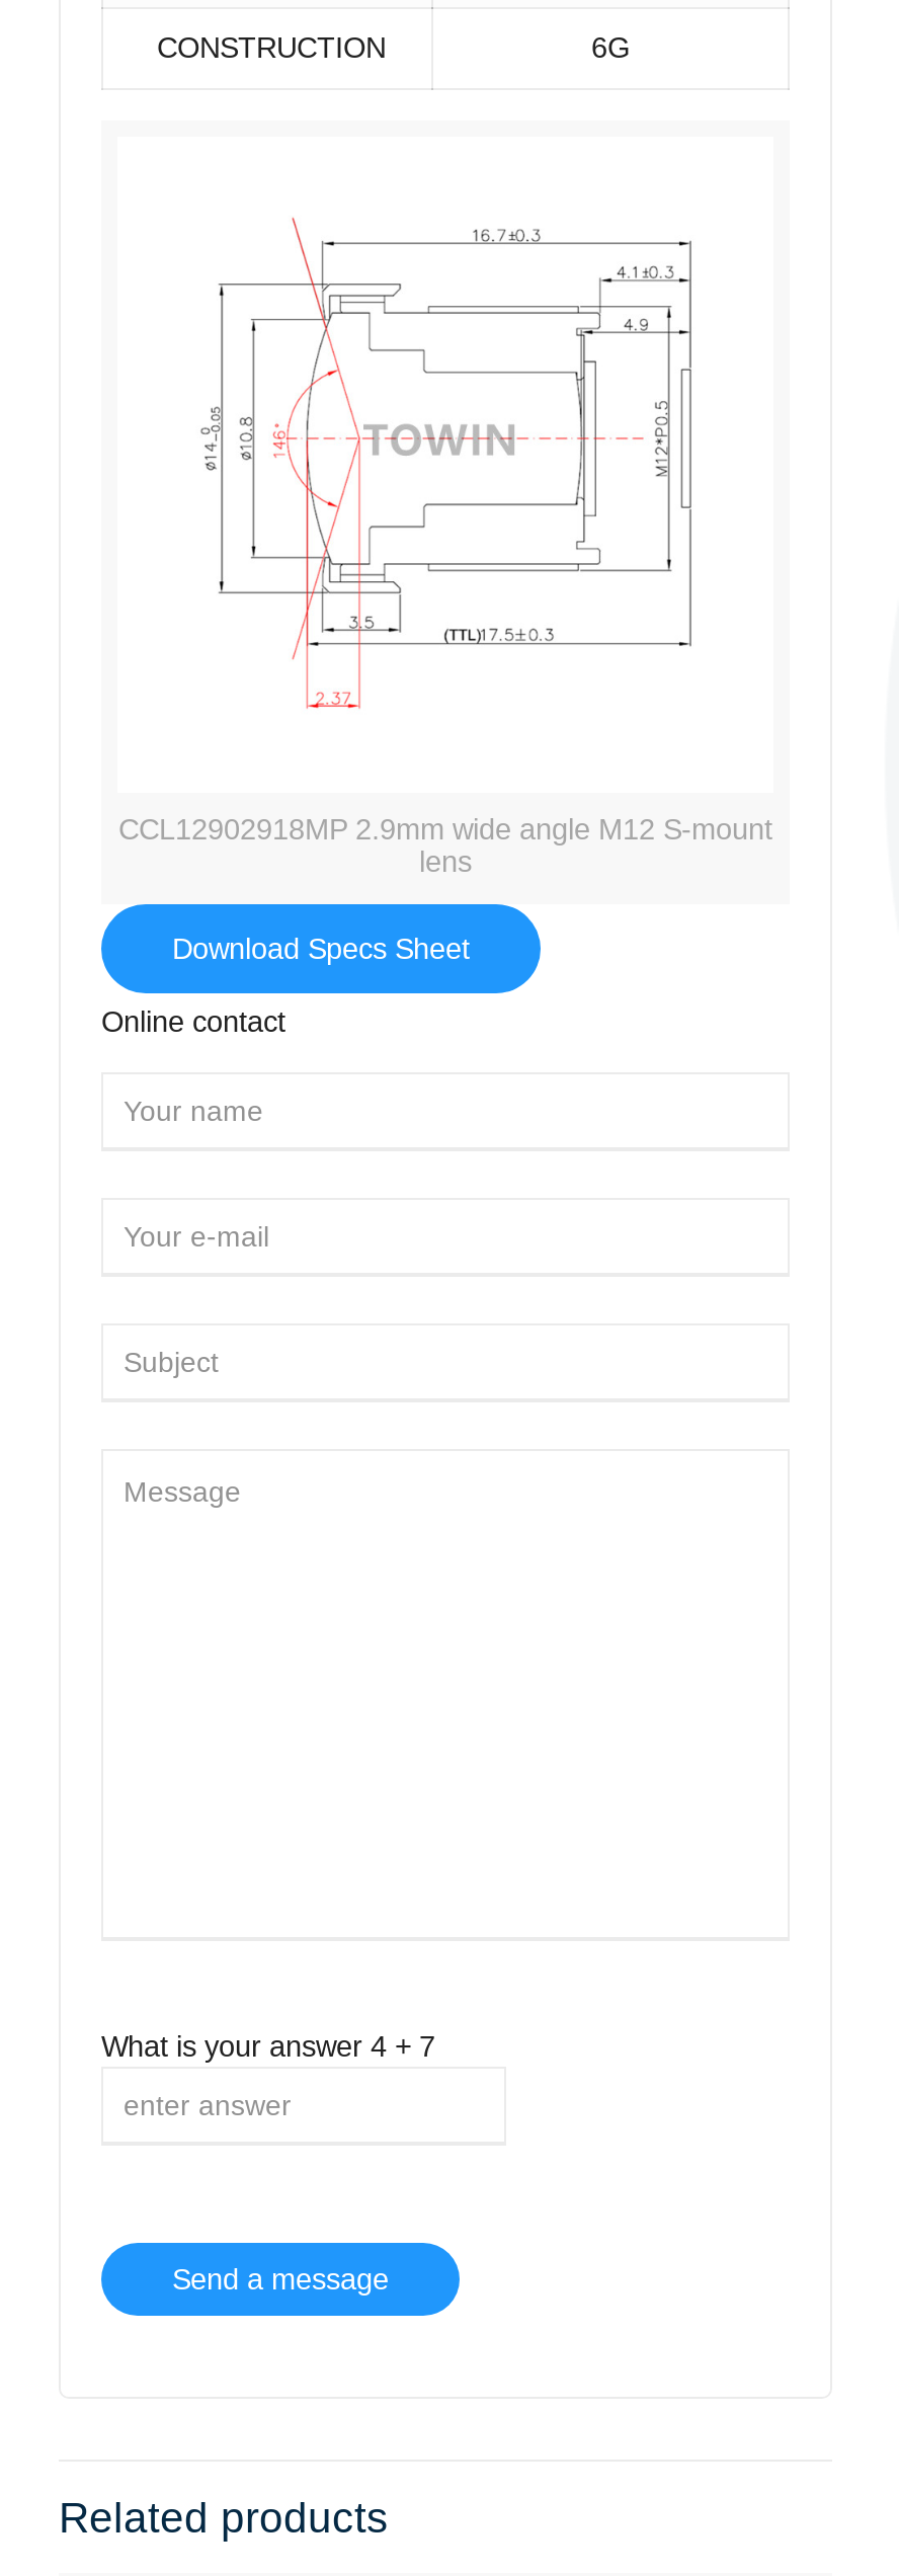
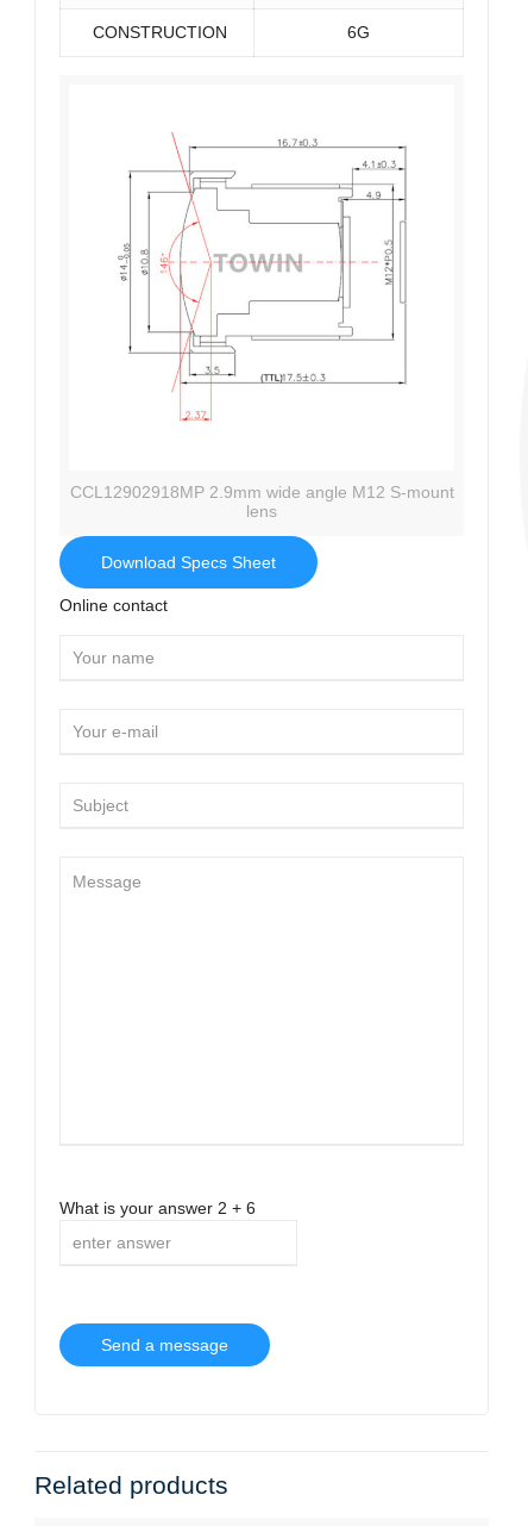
[101,2029,435,2062] What is your answer 4 + 7 -> [59,1198,256,1217] What is your answer 2 + 6

